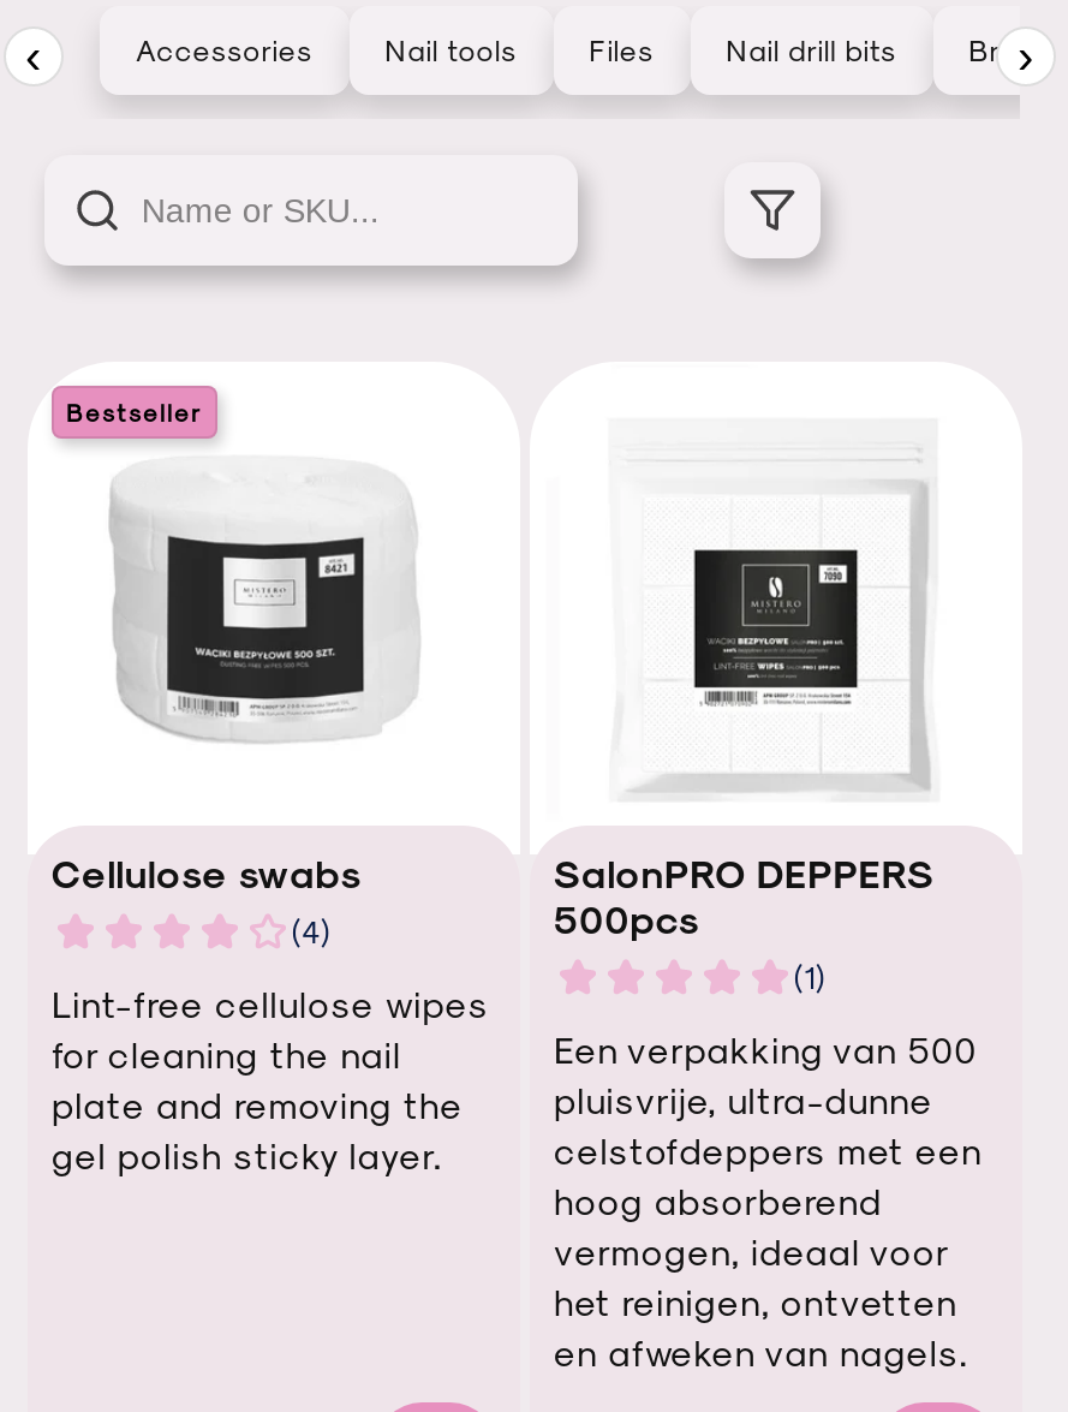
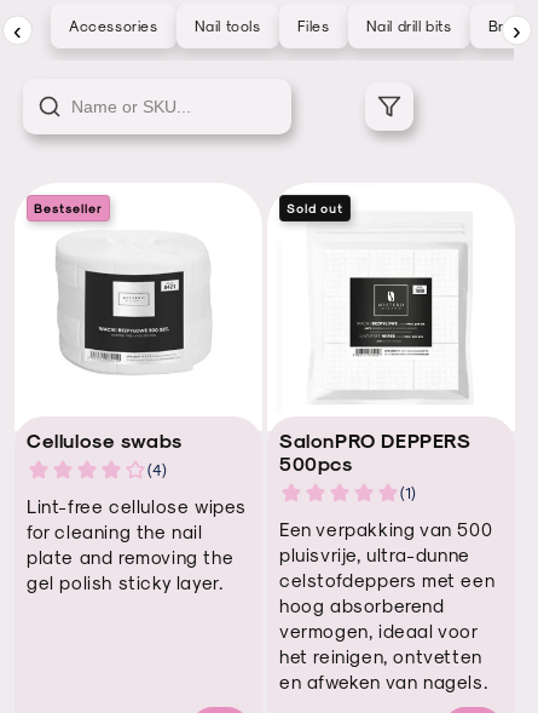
none -> [287,201,343,216] Sold out

